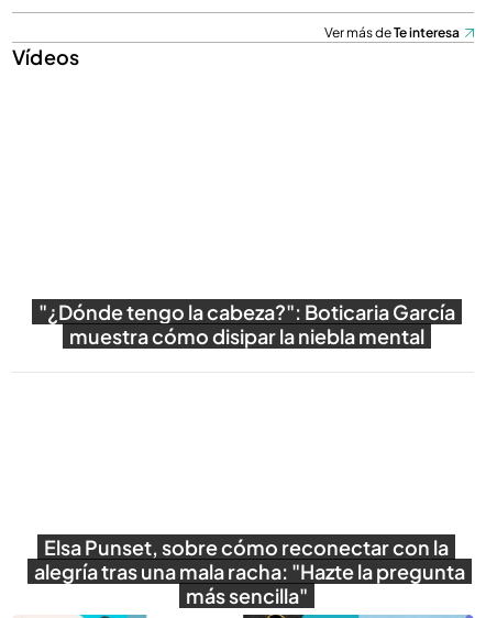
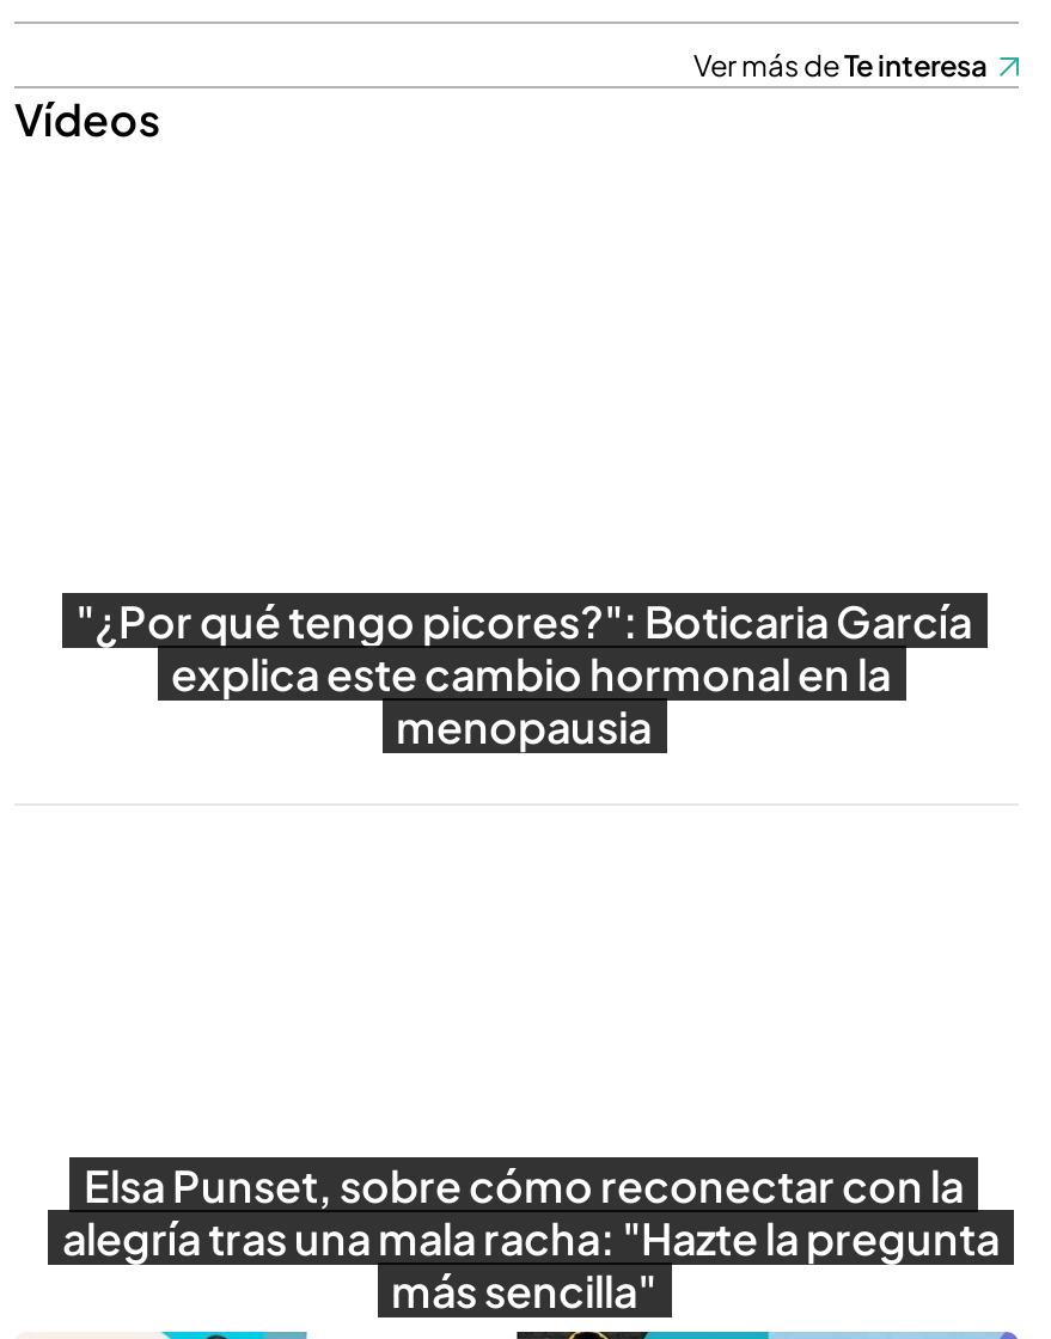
[38,299,455,348] "¿Dónde tengo la cabeza?": Boticaria García | muestra cómo disipar la niebla mental -> [75,592,972,752] "¿Por qué tengo picores?": Boticaria García | explica este cambio hormonal en la | menopausia

